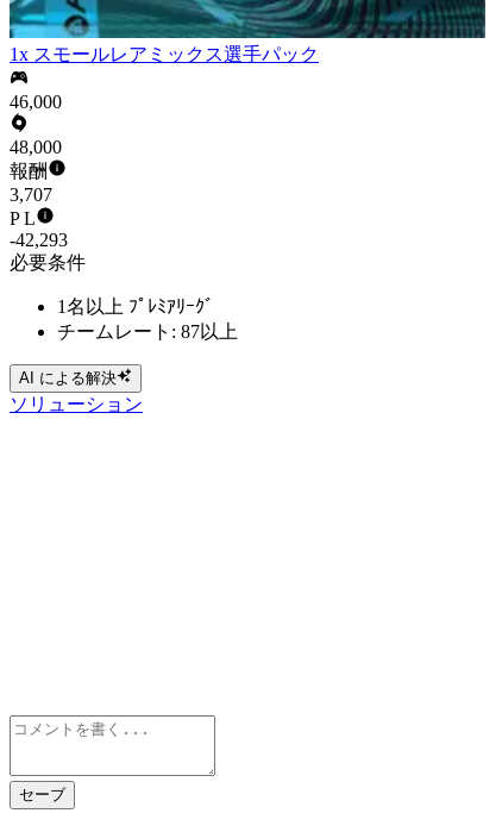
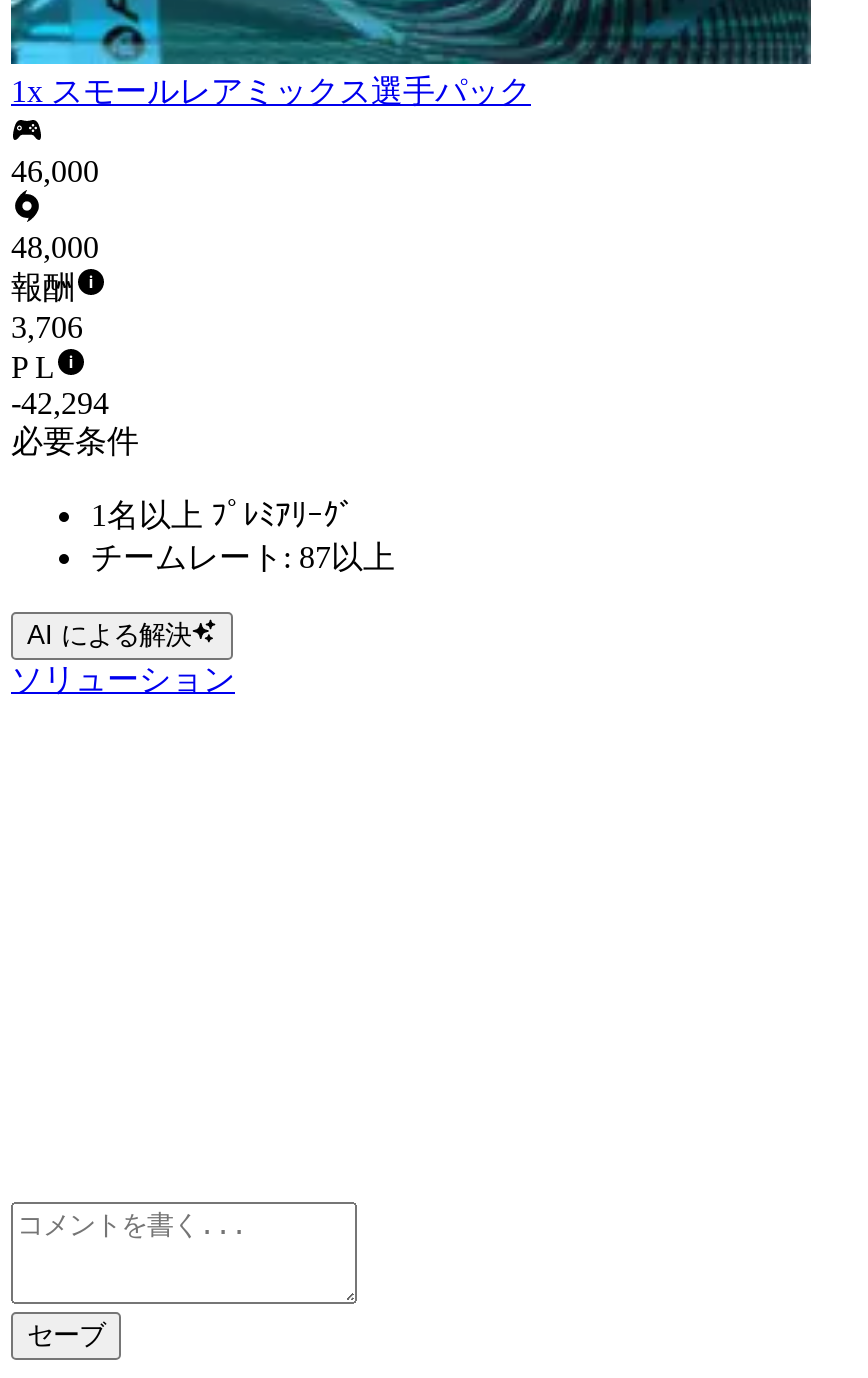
[10,184,52,204] 3,707 -> [11,309,83,343] 3,706
[10,229,68,249] -42,293 -> [11,385,109,419] -42,294

